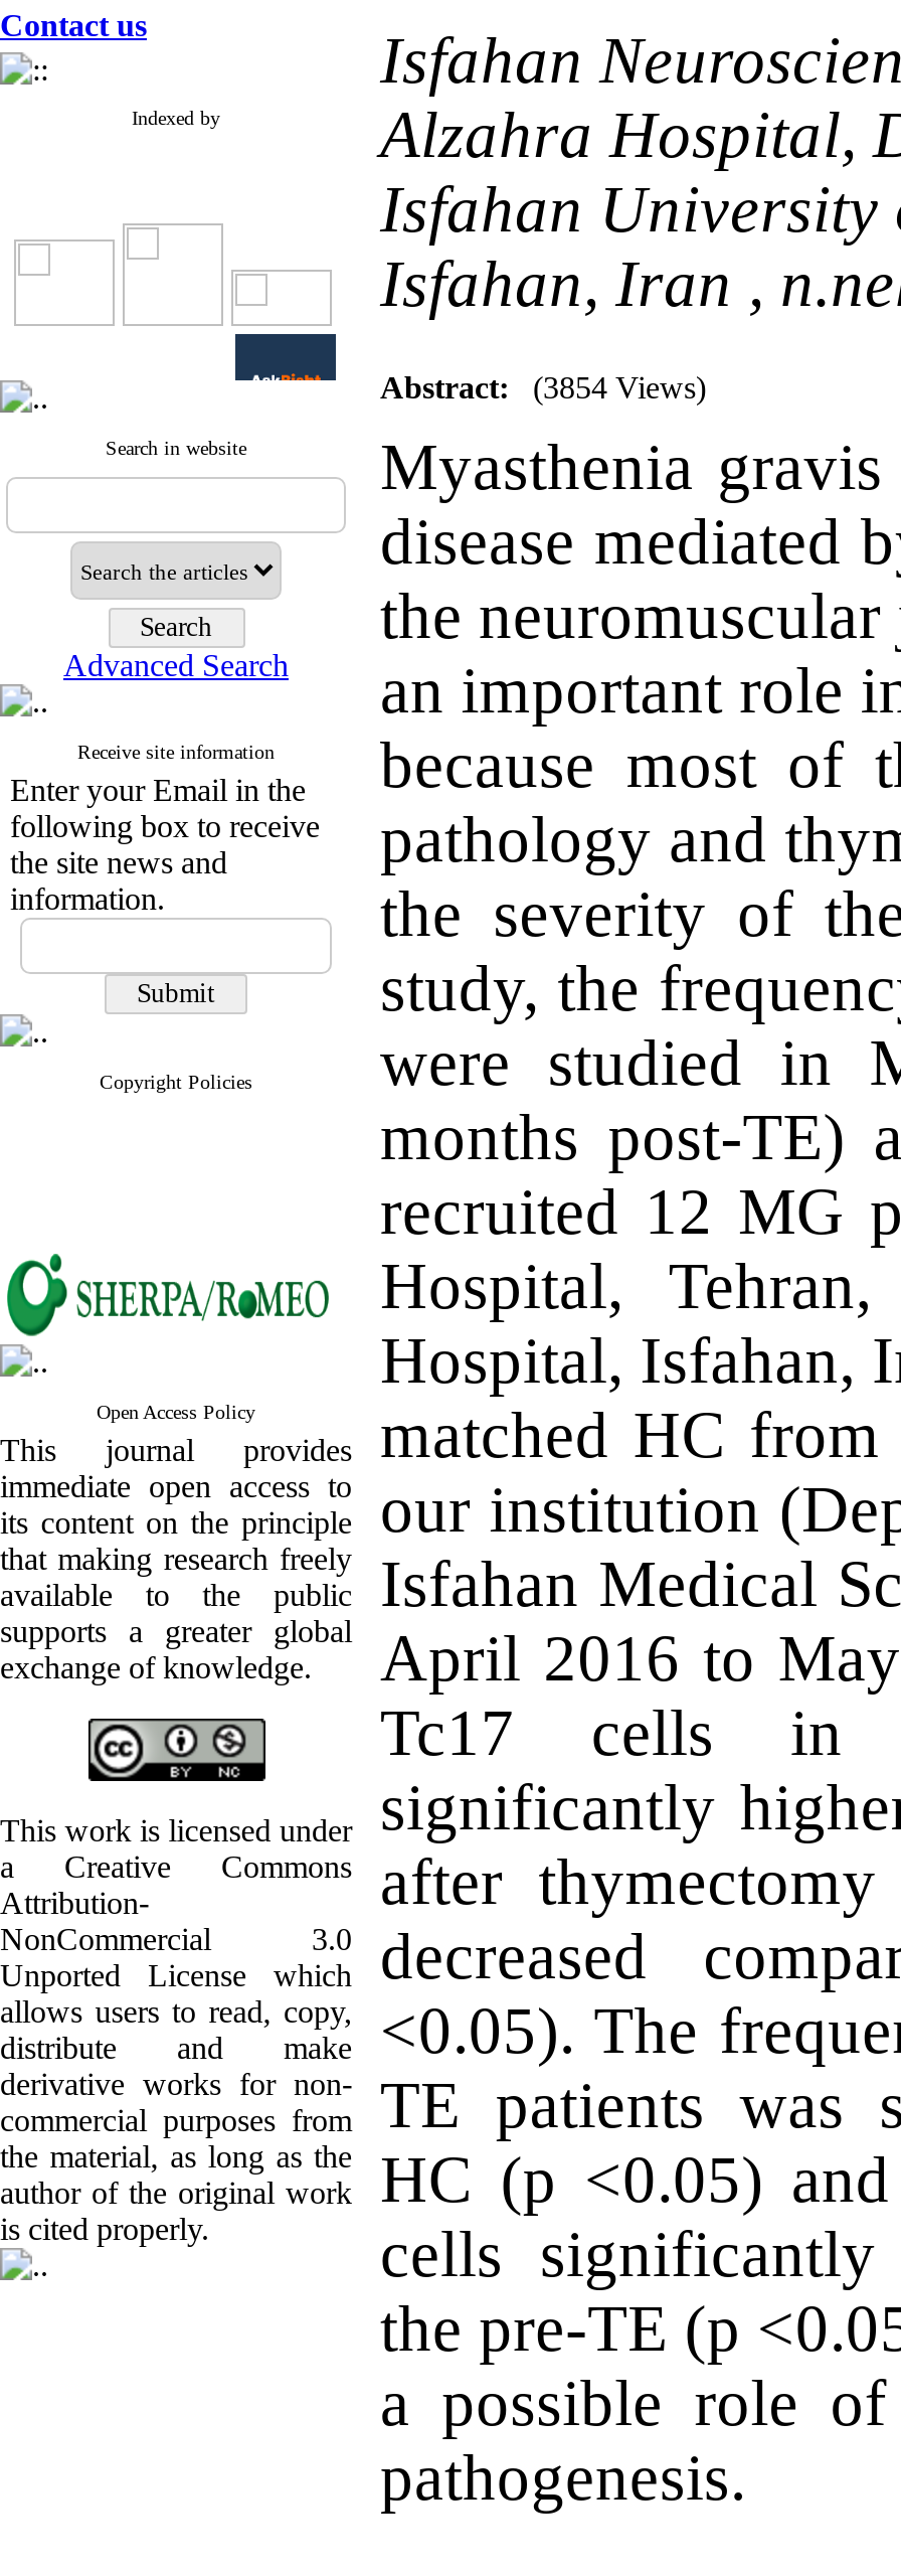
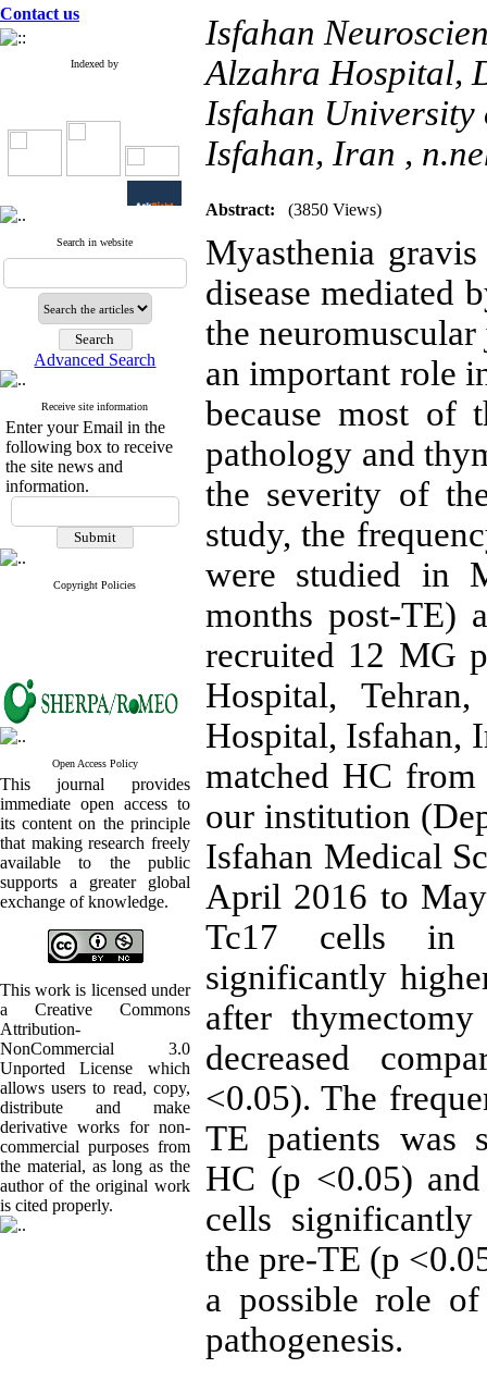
[380,370,706,405] Abstract: (3854 Views) -> [205,200,382,219] Abstract: (3850 Views)

